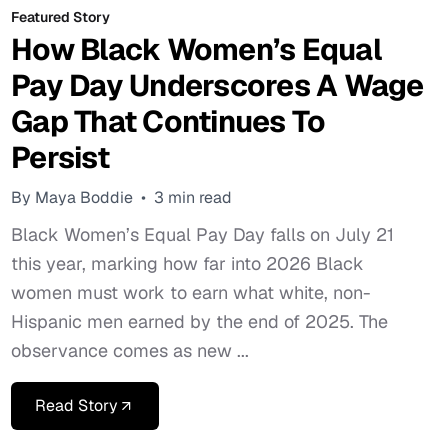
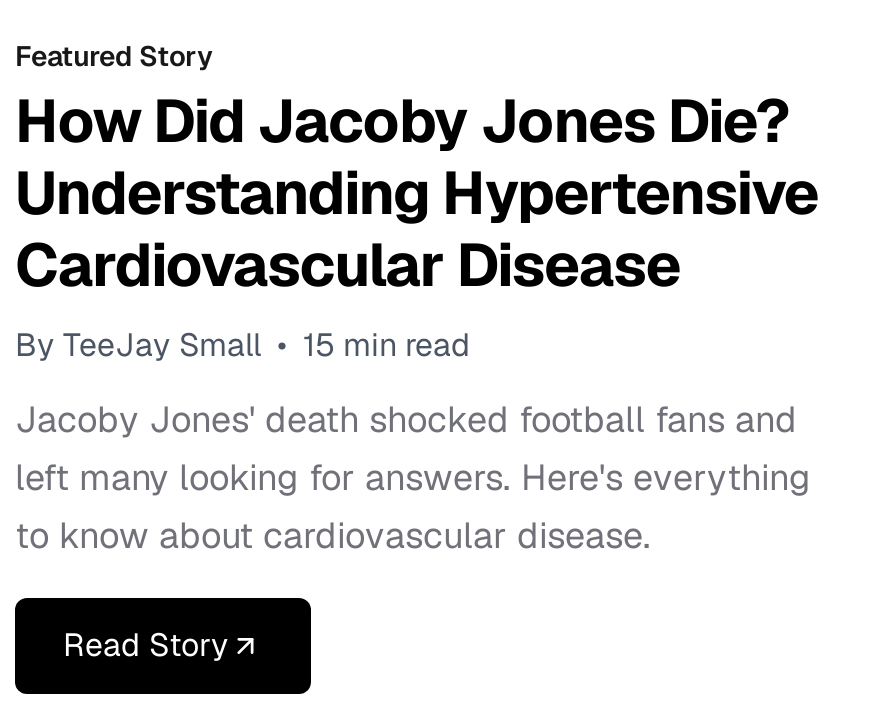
[11,30,423,208] How Black Women’s Equal | Pay Day Underscores A Wage | Gap That Continues To | Persist | By Maya Boddie • 3 min read -> [15,83,818,367] How Did Jacoby Jones Die? | Understanding Hypertensive | Cardiovascular Disease | By TeeJay Small • 15 min read
[11,223,394,362] Black Women’s Equal Pay Day falls on July 21 | this year, marking how far into 2026 Black | women must work to earn what white, non- | Hispanic men earned by the end of 2025. The | observance comes as new ... -> [15,397,811,559] Jacoby Jones' death shocked football fans and | left many looking for answers. Here's everything | to know about cardiovascular disease.

